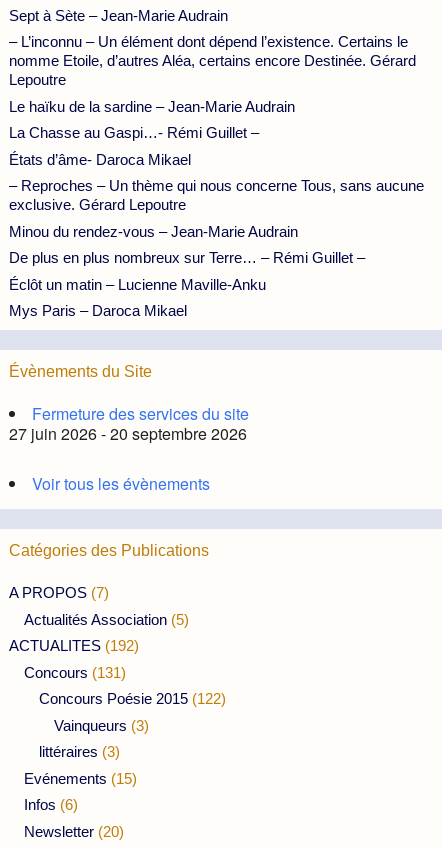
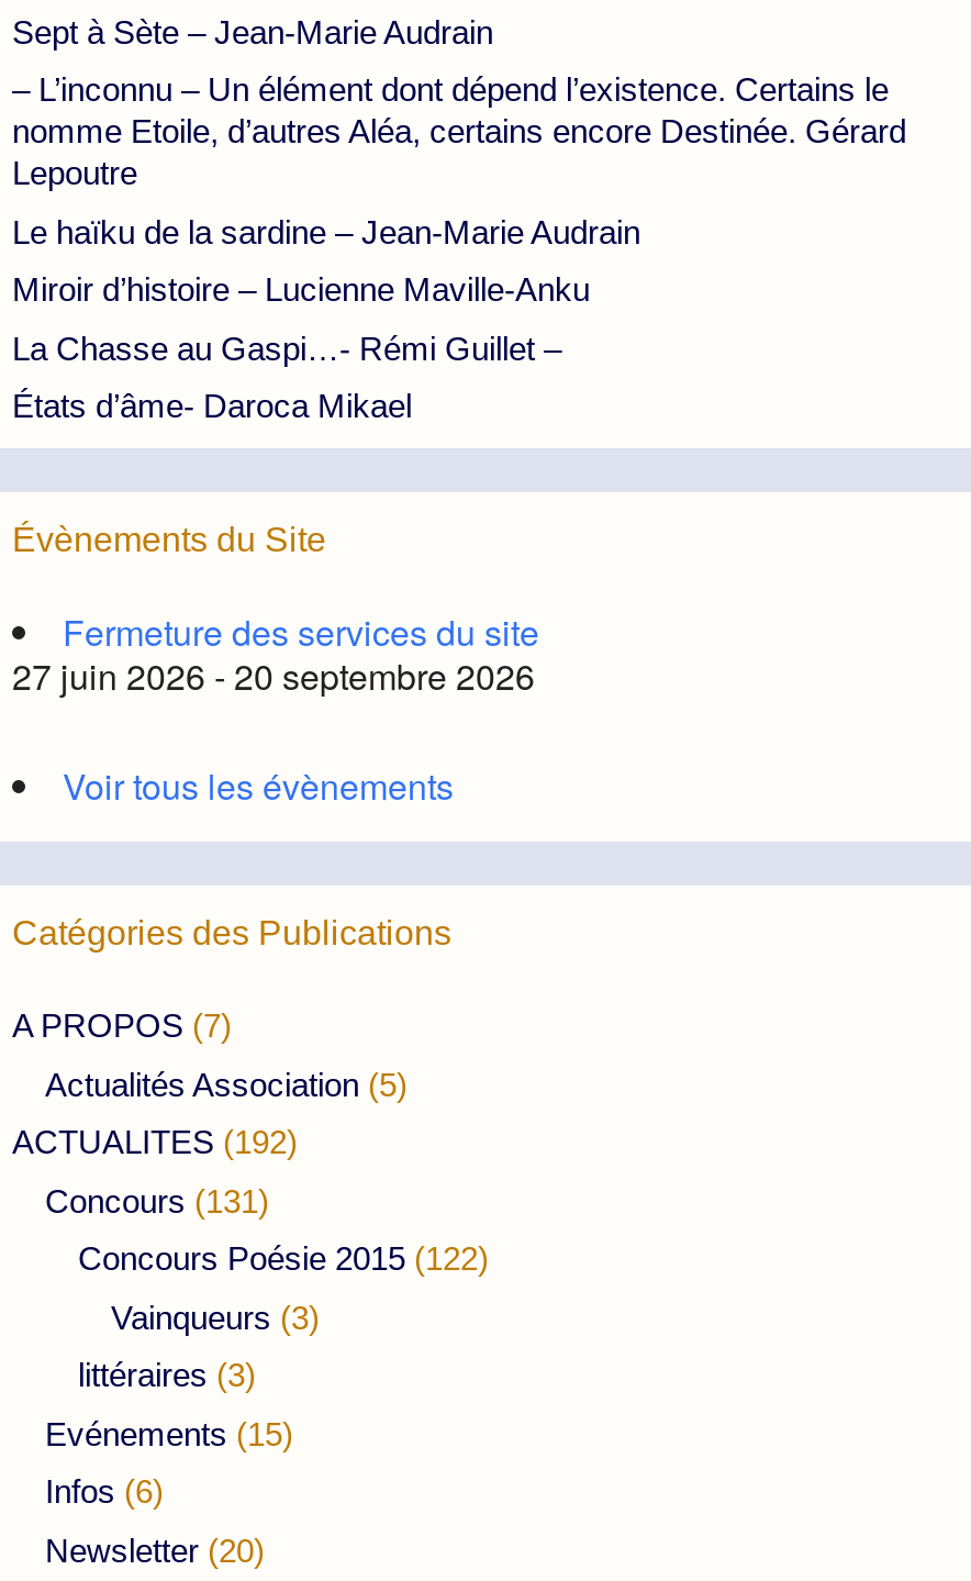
none -> [12,271,590,309] Miroir d’histoire – Lucienne Maville-Anku
moved [9,124,259,168] -> [12,329,561,425]: La Chasse au Gaspi…- Rémi Guillet – | États d’âme- Daroca Mikael
[9,177,424,319] – Reproches – Un thème qui nous concerne Tous, sans aucune | exclusive. Gérard Lepoutre | Minou du rendez-vous – Jean-Marie Audrain | De plus en plus nombreux sur Terre… – Rémi Guillet – | Éclôt un matin – Lucienne Maville-Anku | Mys Paris – Daroca Mikael -> none

